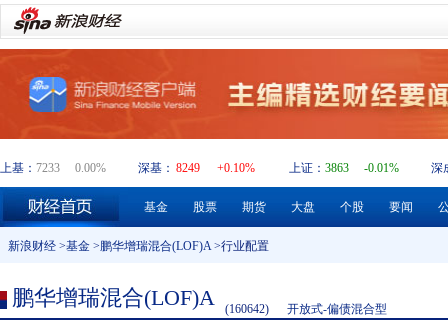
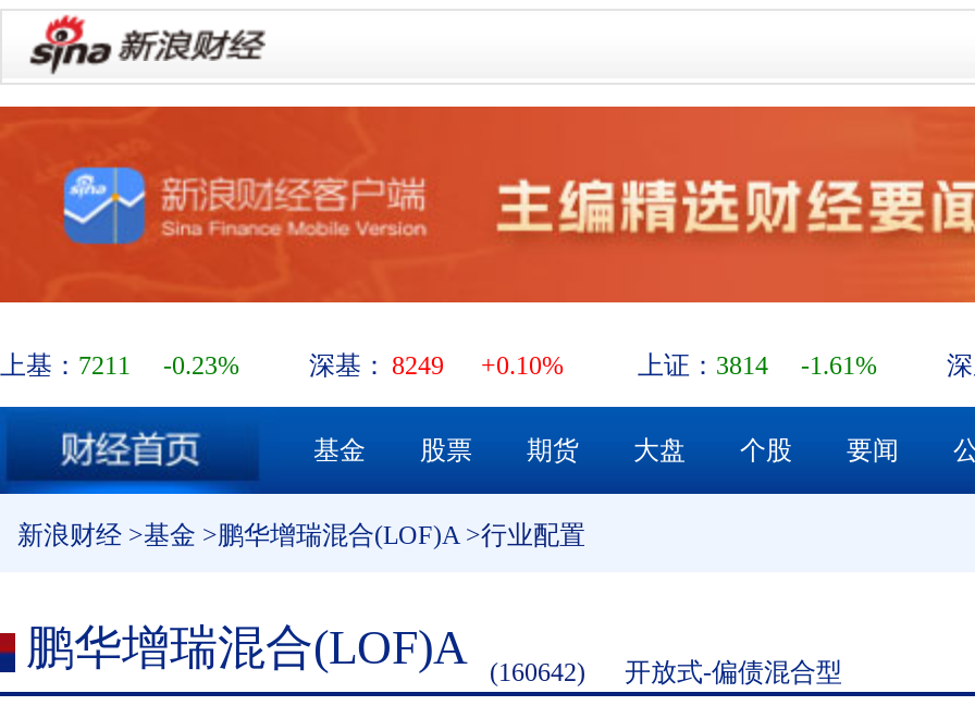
[0,161,60,175] 上基：7233 -> [0,350,131,381] 上基：7211
[75,161,106,175] 0.00% -> [163,350,239,381] -0.23%
[289,161,349,175] 上证：3863 -> [638,350,768,381] 上证：3814
[364,161,399,175] -0.01% -> [801,350,877,381] -1.61%

